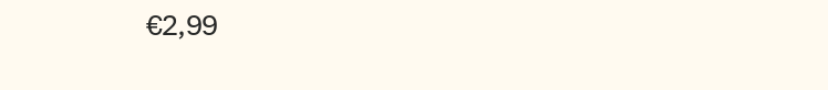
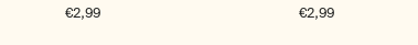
none -> [299,3,334,22] €2,99

